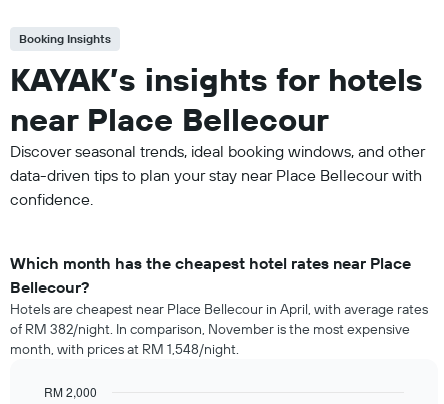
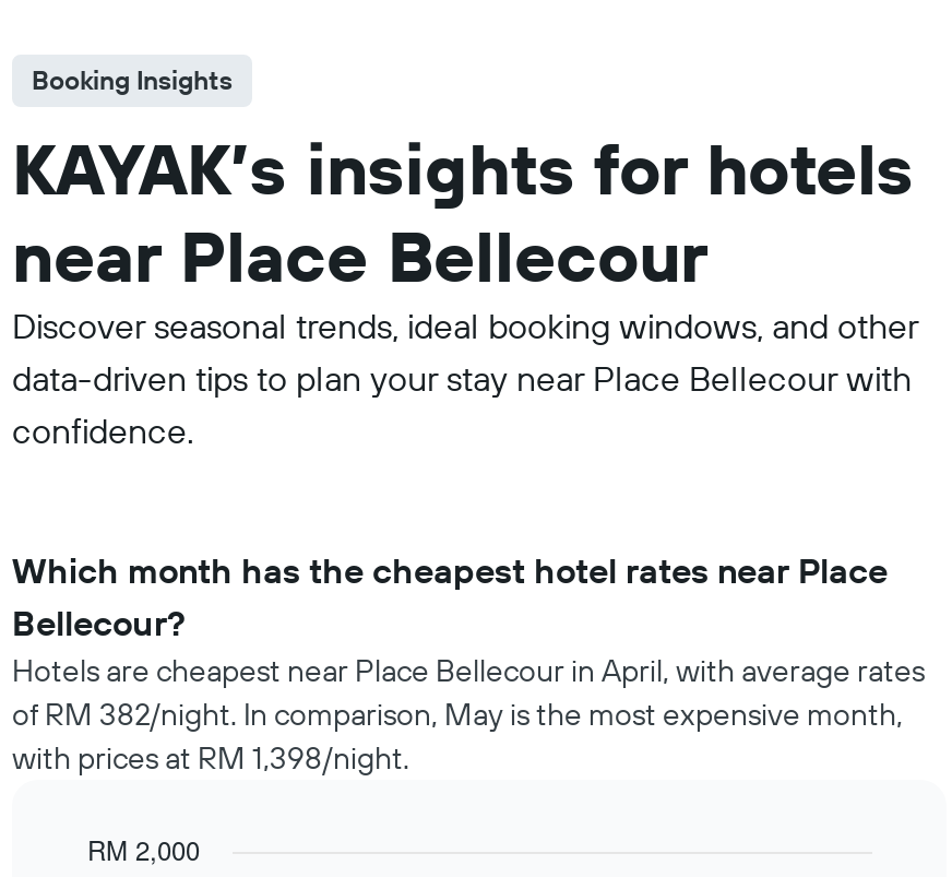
[10,320,410,358] of RM 382/night. In comparison, November is the most expensive | month, with prices at RM 1,548/night. -> [12,695,903,778] of RM 382/night. In comparison, May is the most expensive month, | with prices at RM 1,398/night.

